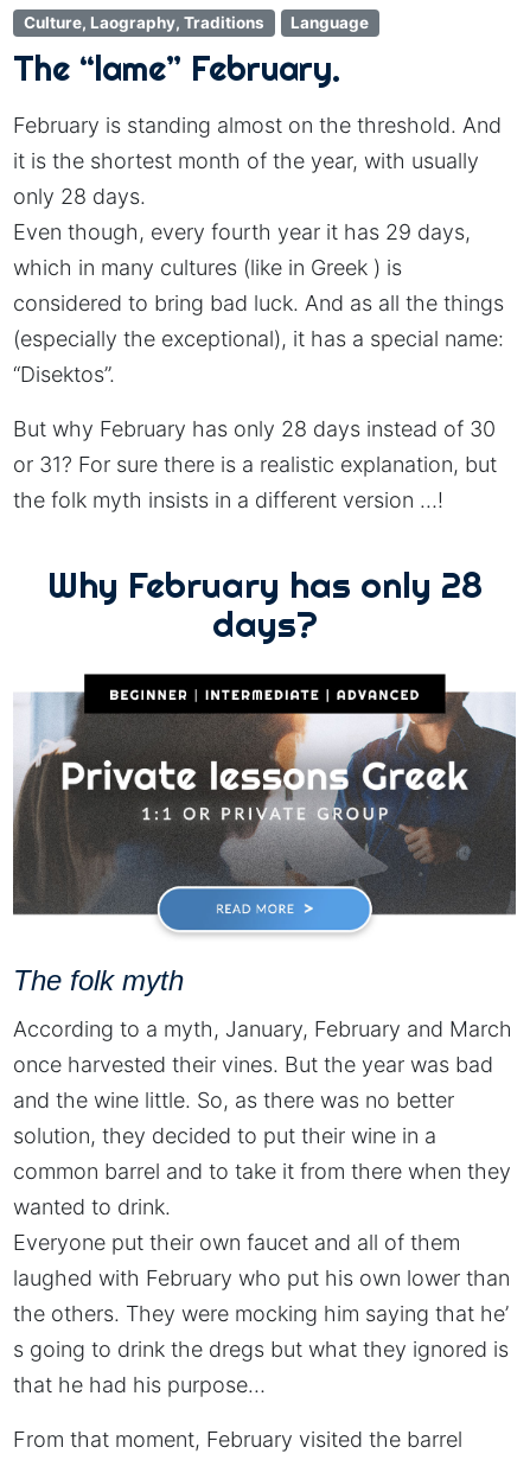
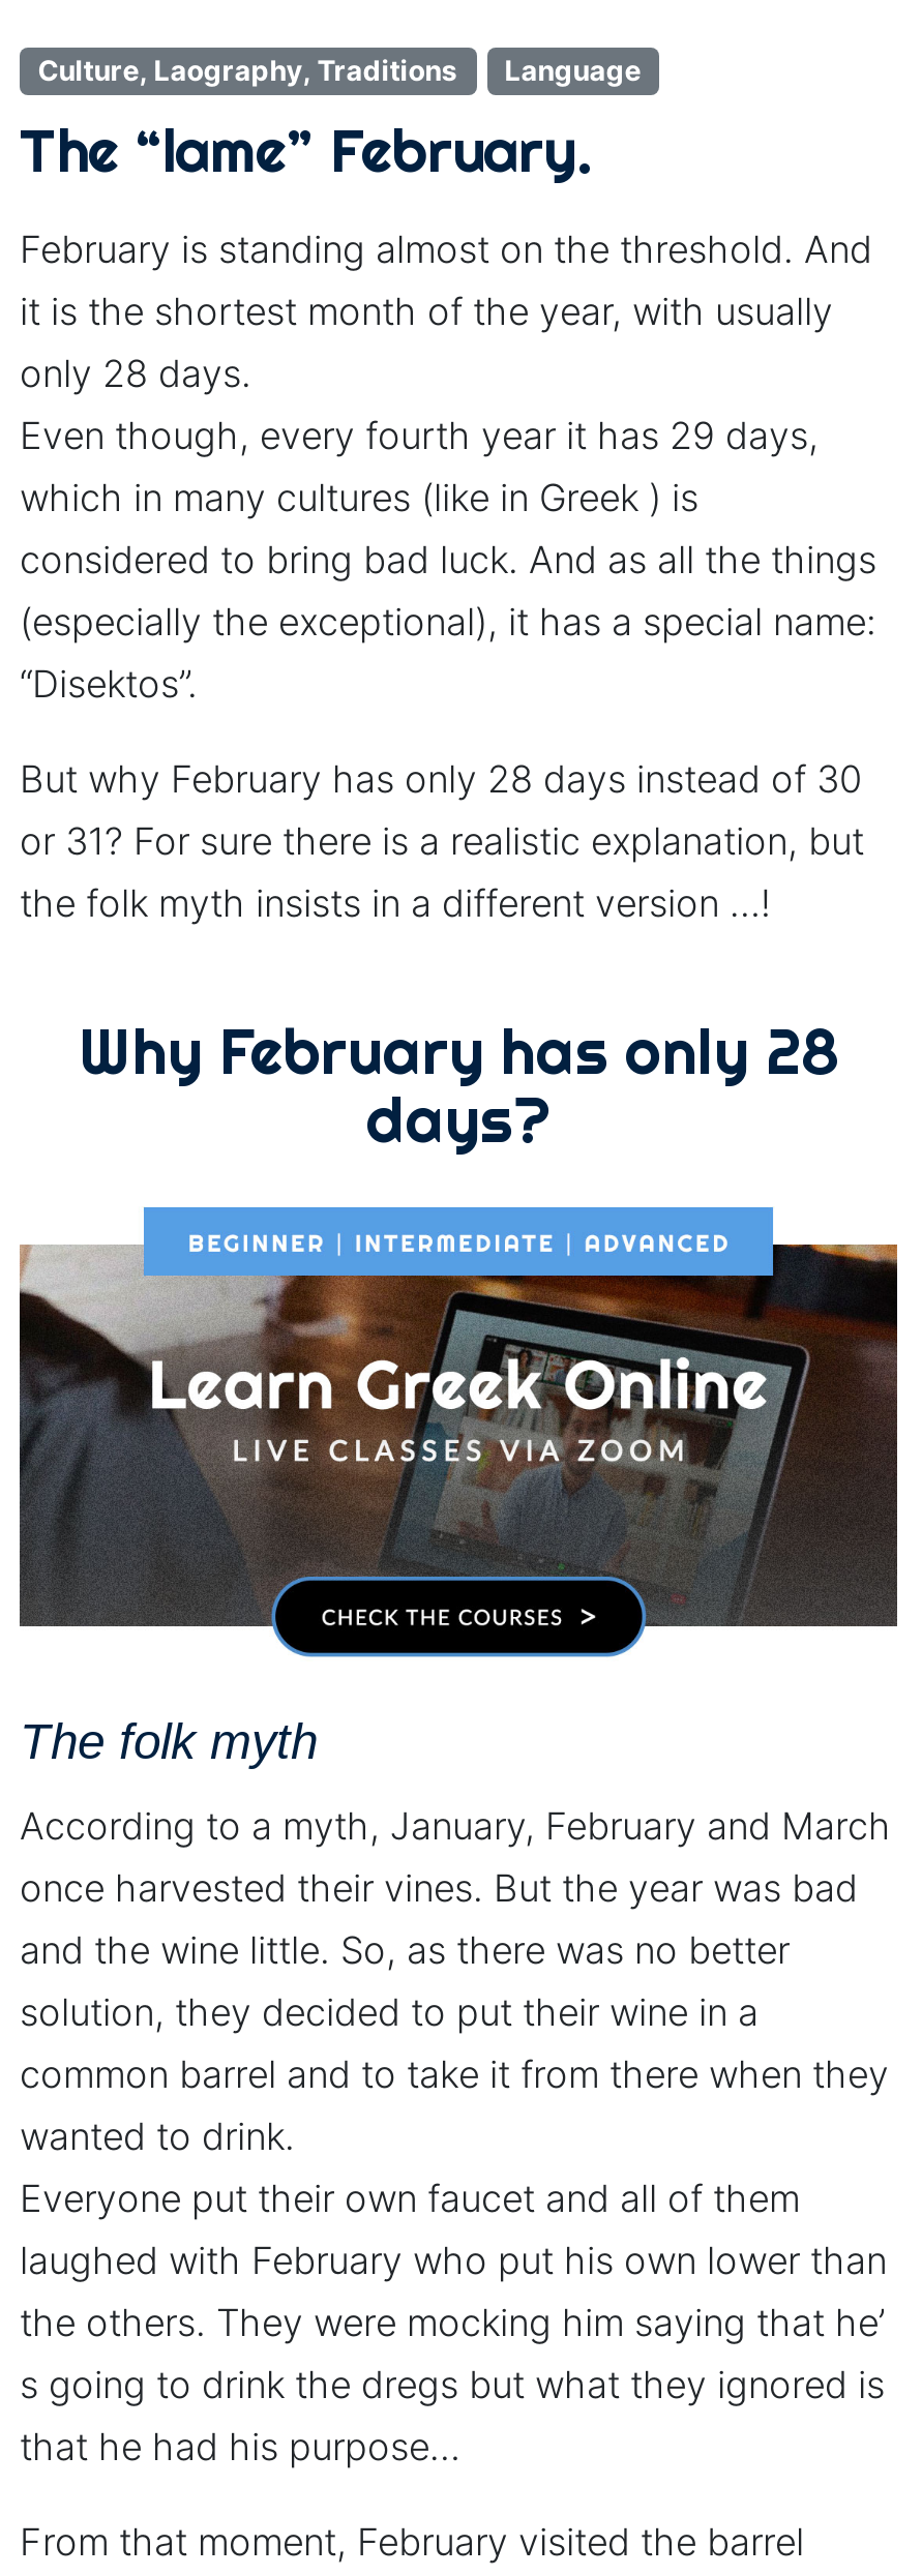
[13,672,516,931] [image] -> [18,1206,899,1657] [image]

